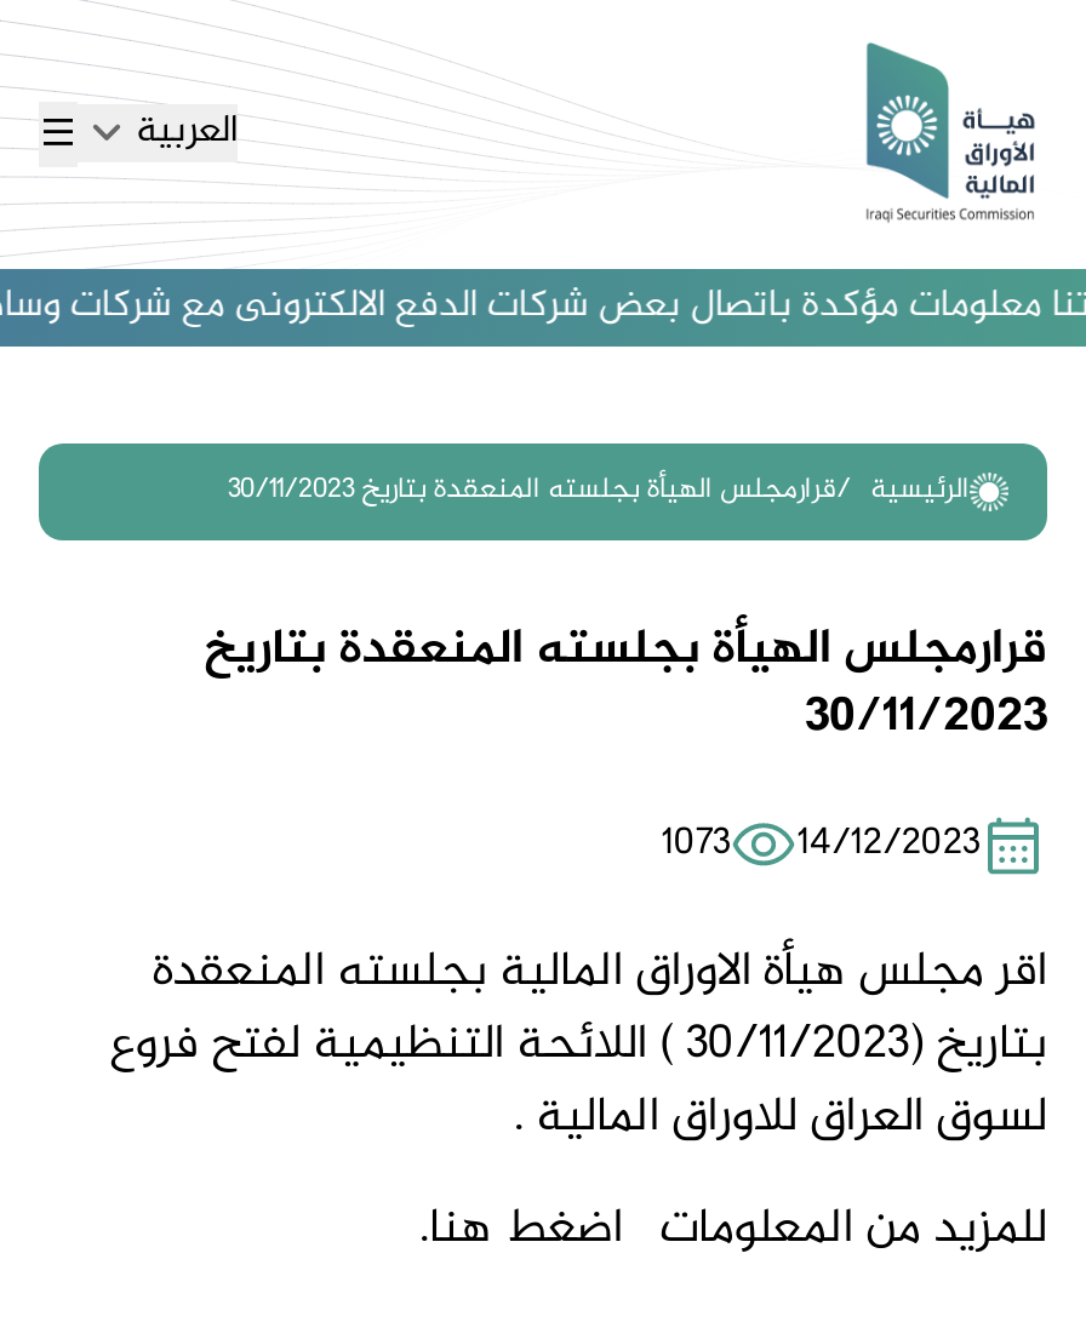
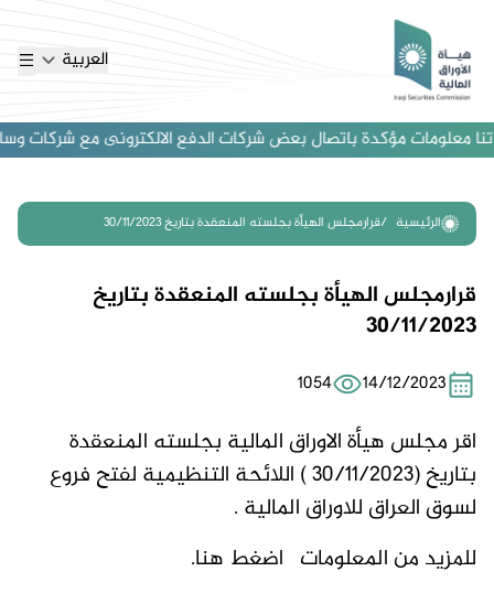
[662,811,979,876] 1073 14/12/2023 -> [298,369,445,399] 1054 14/12/2023

